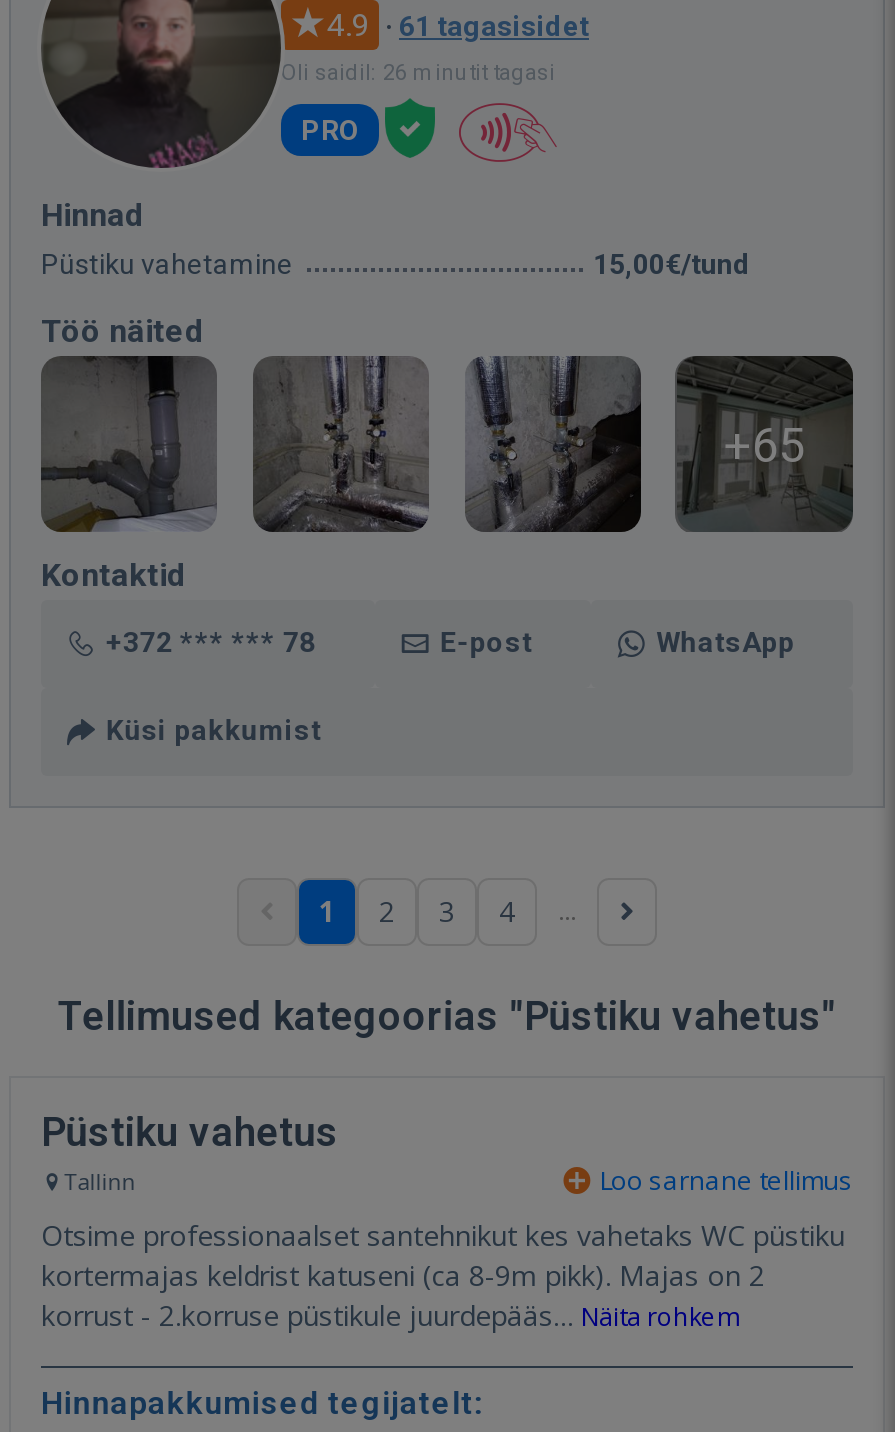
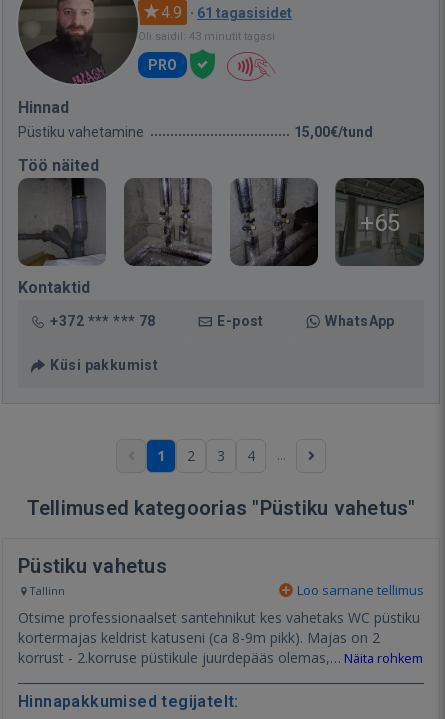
[281,60,555,86] Oli saidil: 26 minutit tagasi -> [138,30,275,43] Oli saidil: 43 minutit tagasi
[41,1296,739,1334] korrust - 2.korruse püstikule juurdepääs… Näita rohkem -> [18,648,423,667] korrust - 2.korruse püstikule juurdepääs olemas,… Näita rohkem

